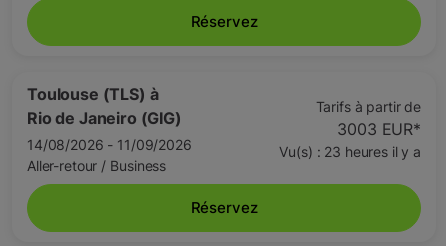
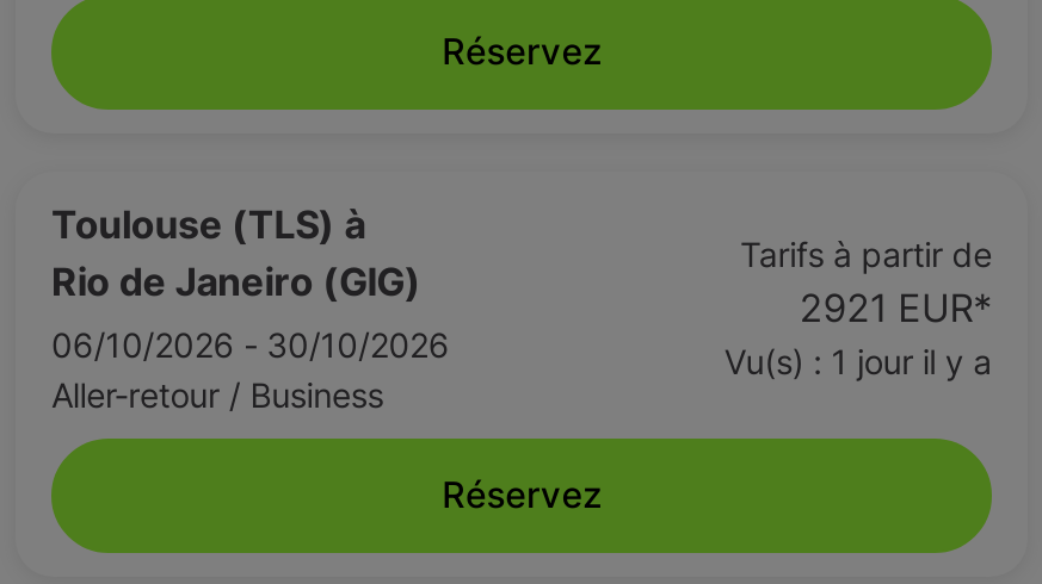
[337,119,421,139] 3003 EUR* -> [799,284,992,331] 2921 EUR*
[27,136,192,153] 14/08/2026 - 11/09/2026 -> [51,324,450,365] 06/10/2026 - 30/10/2026
[279,143,421,160] Vu(s) : 23 heures il y a -> [724,341,992,381] Vu(s) : 1 jour il y a

